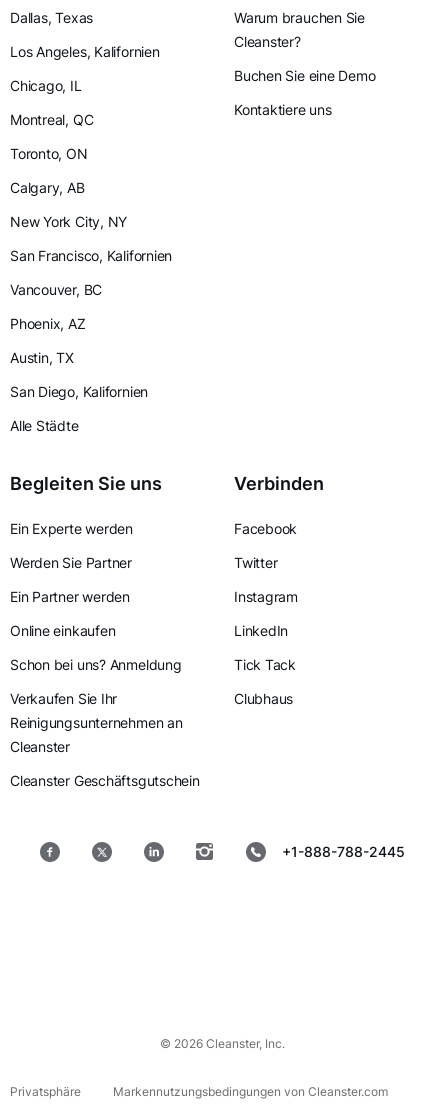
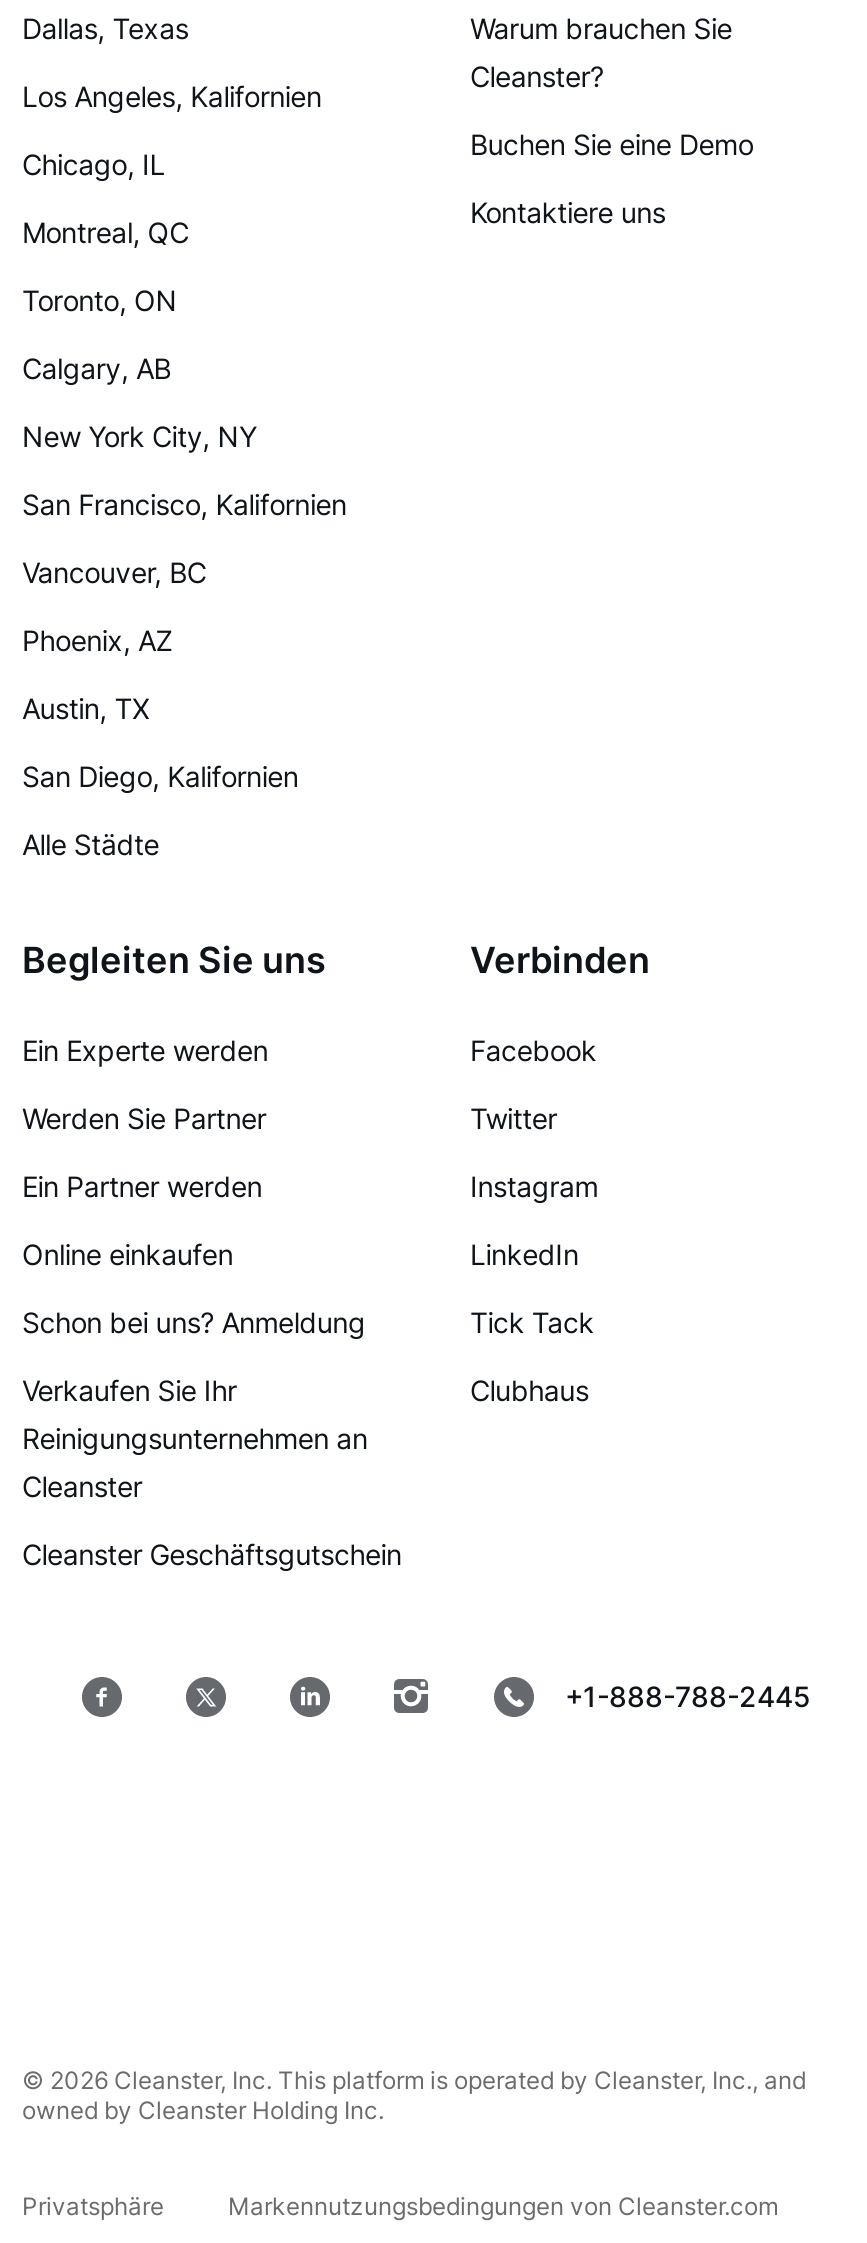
[159,1036,284,1051] © 2026 Cleanster, Inc. -> [22,2066,806,2126] © 2026 Cleanster, Inc. This platform is operated by Cleanster, Inc., and | owned by Cleanster Holding Inc.

